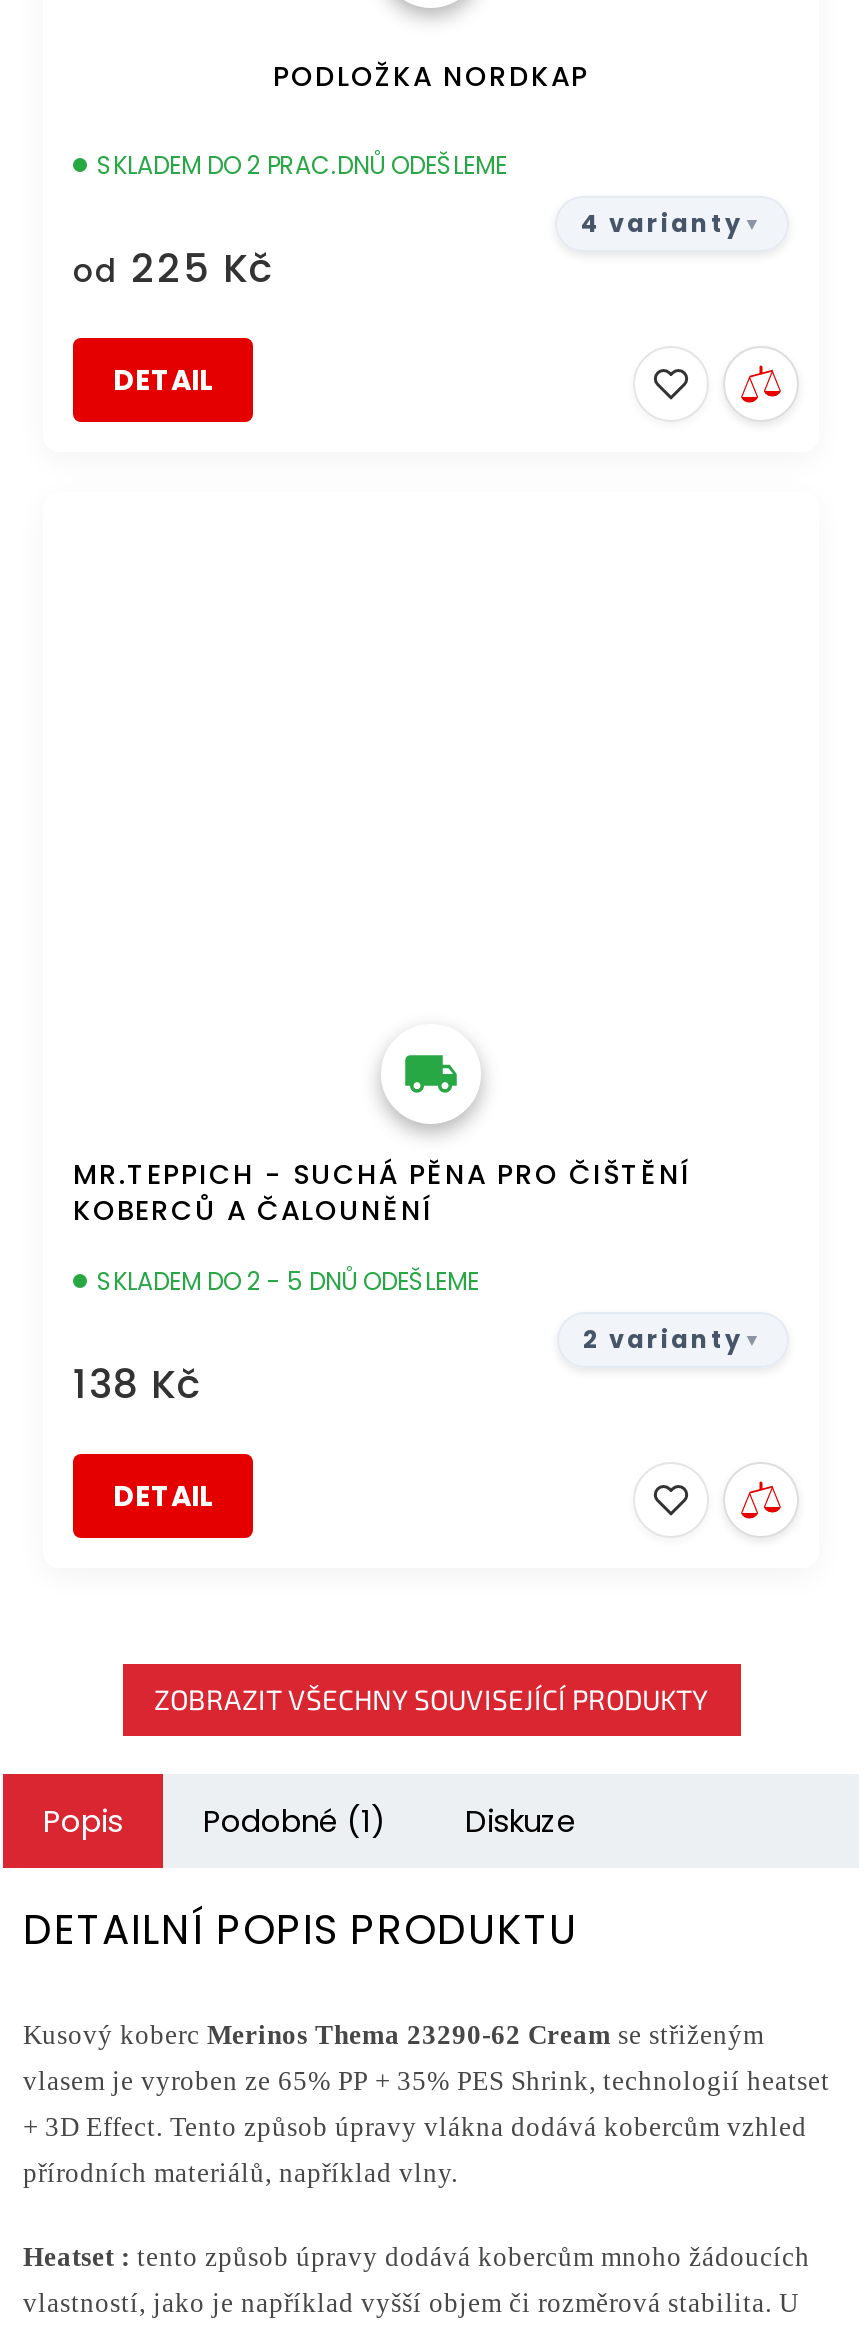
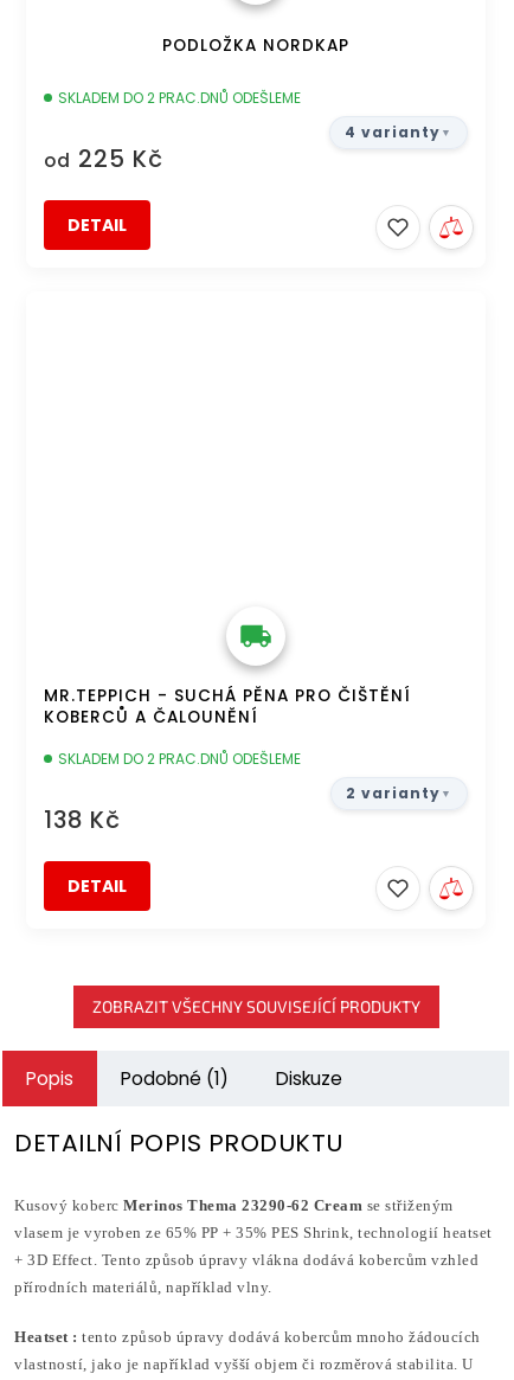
[97,1264,479,1298] SKLADEM DO 2 - 5 DNŮ ODEŠLEME -> [58,749,301,769] SKLADEM DO 2 PRAC.DNŮ ODEŠLEME

